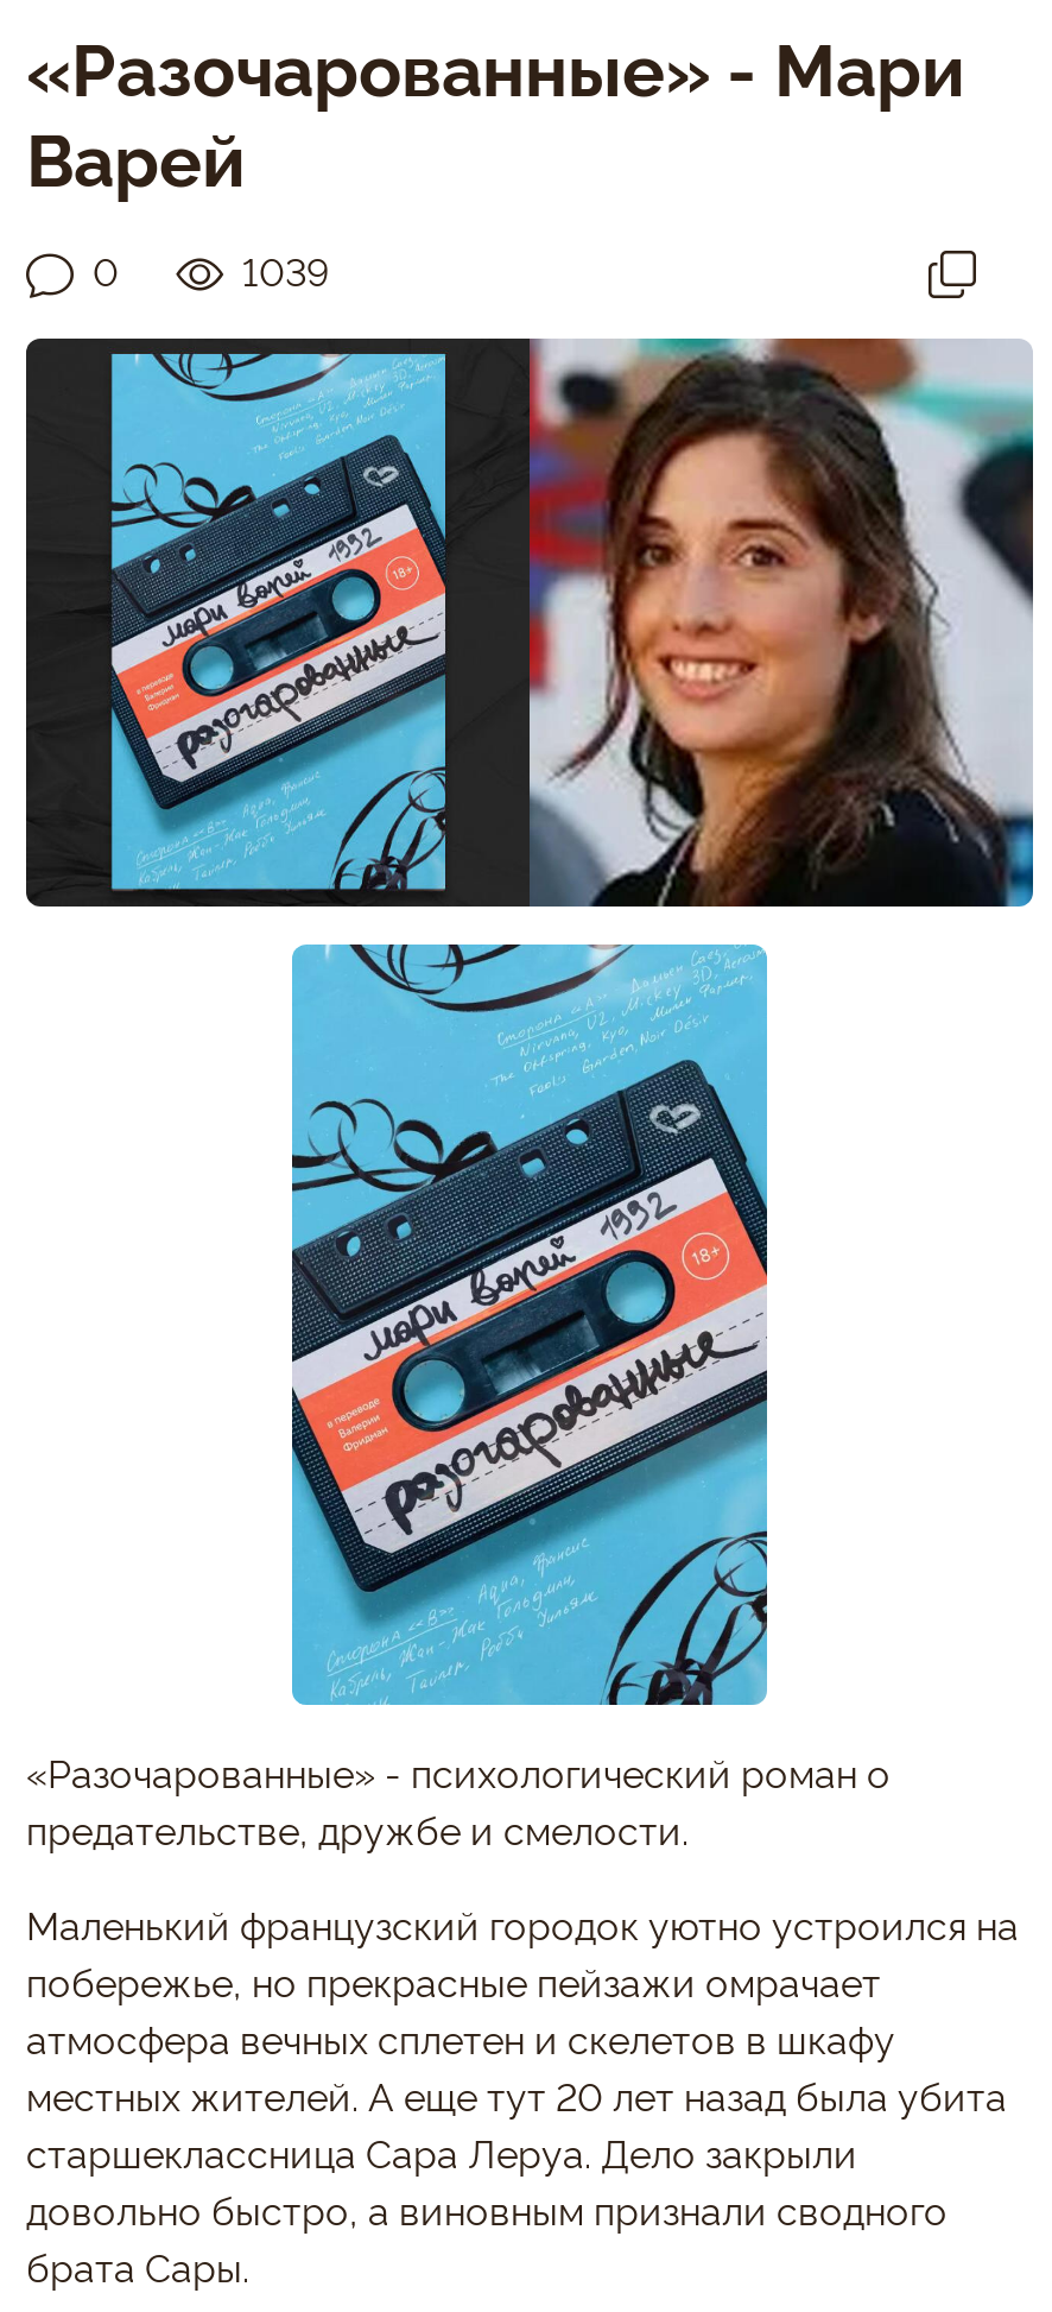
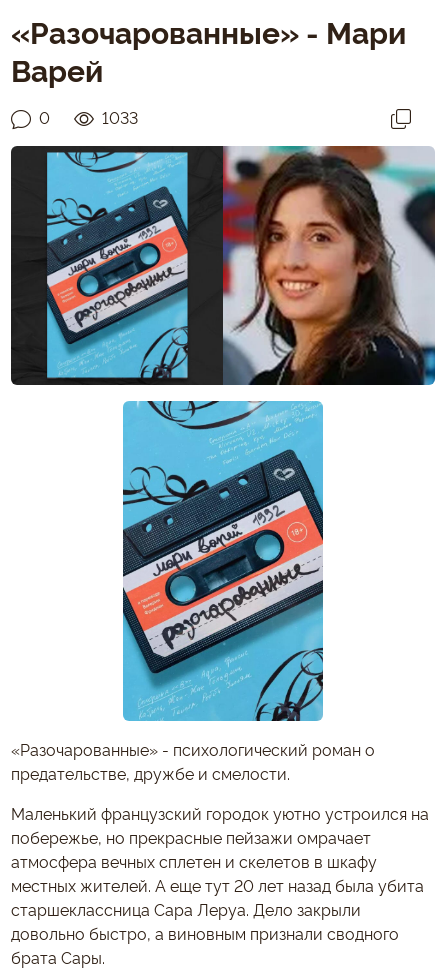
[242,242,330,295] 1039 -> [102,105,138,127] 1033

